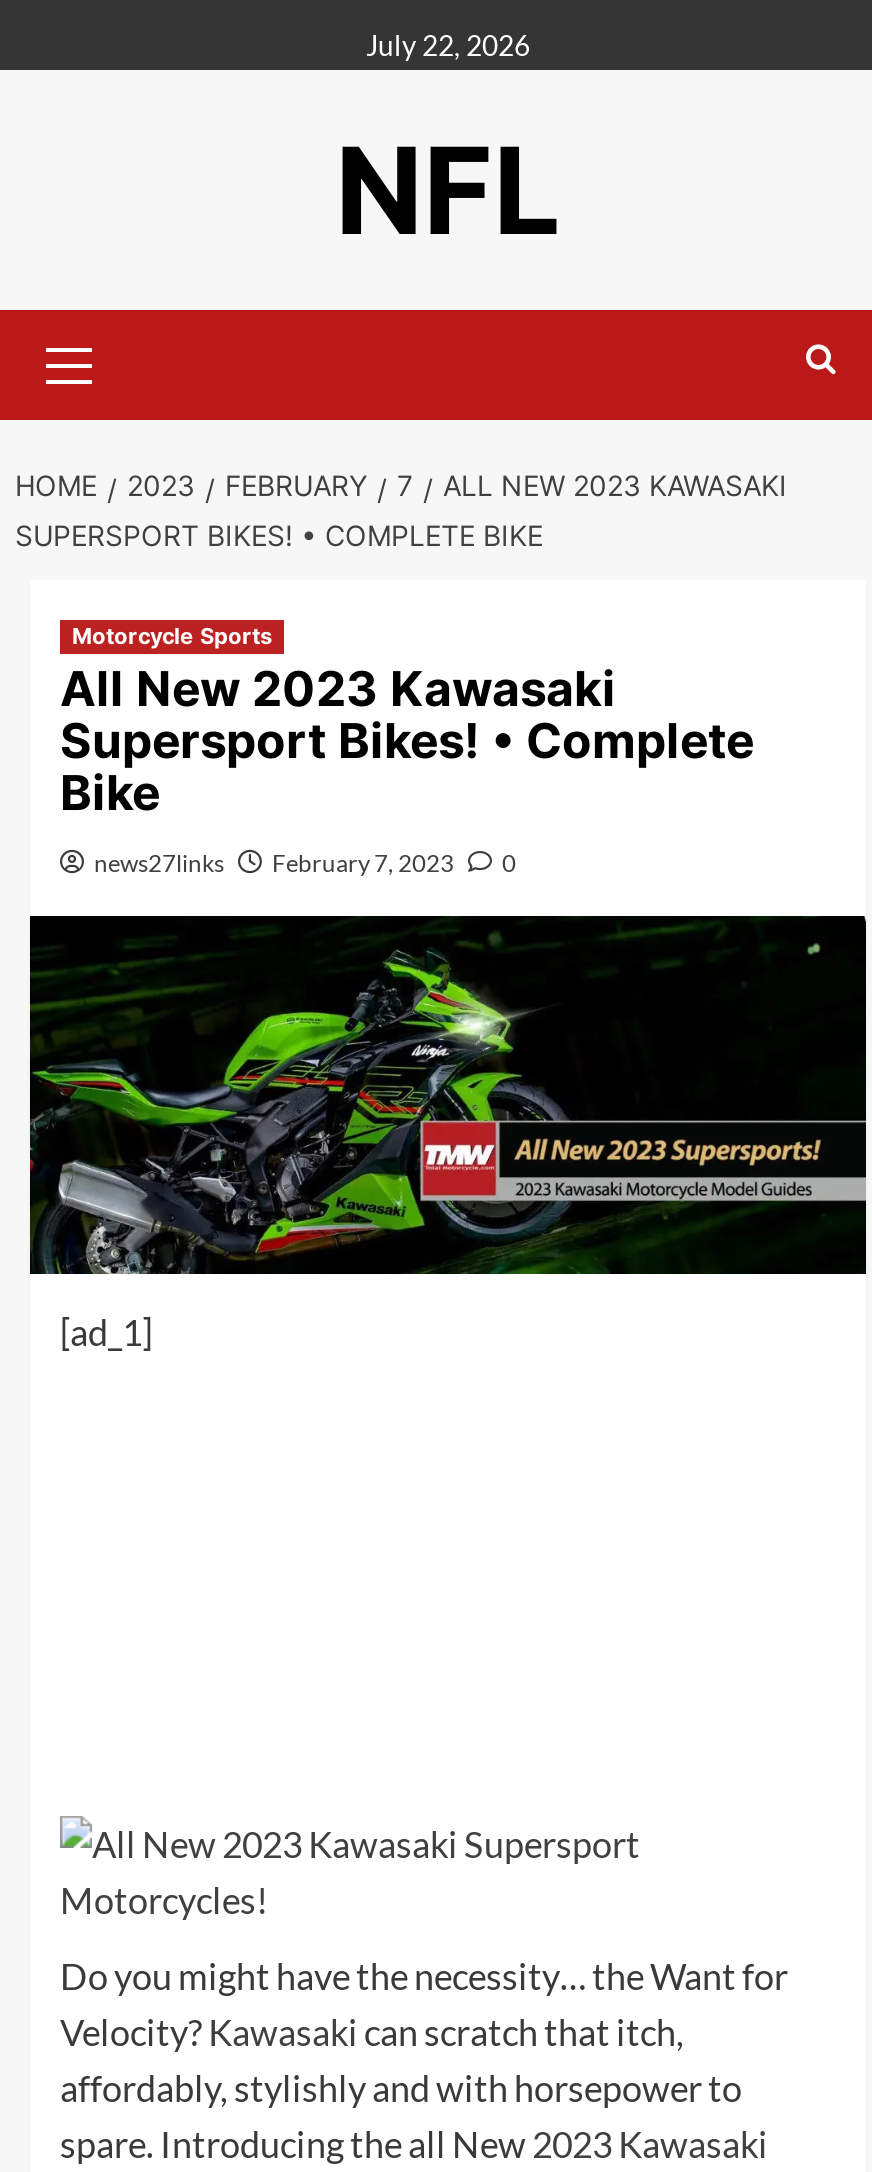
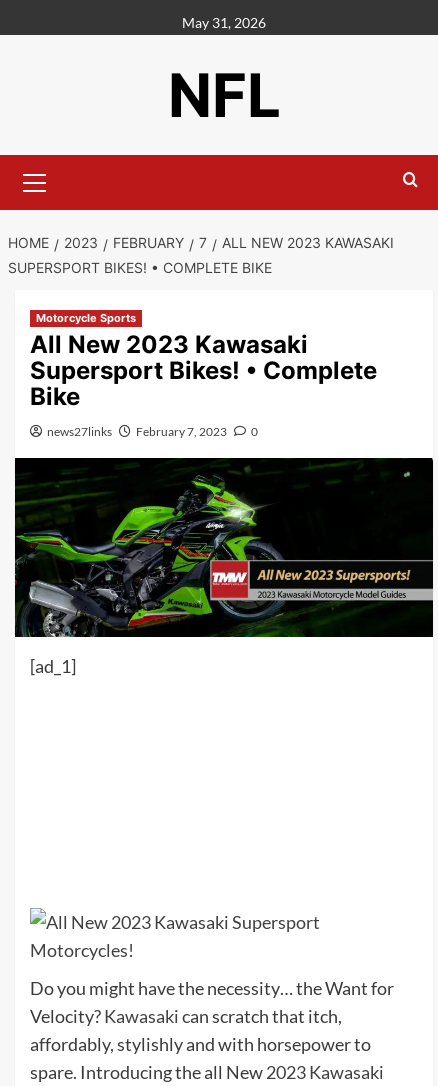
[366,28,530,62] July 22, 2026 -> [182,14,266,31] May 31, 2026

